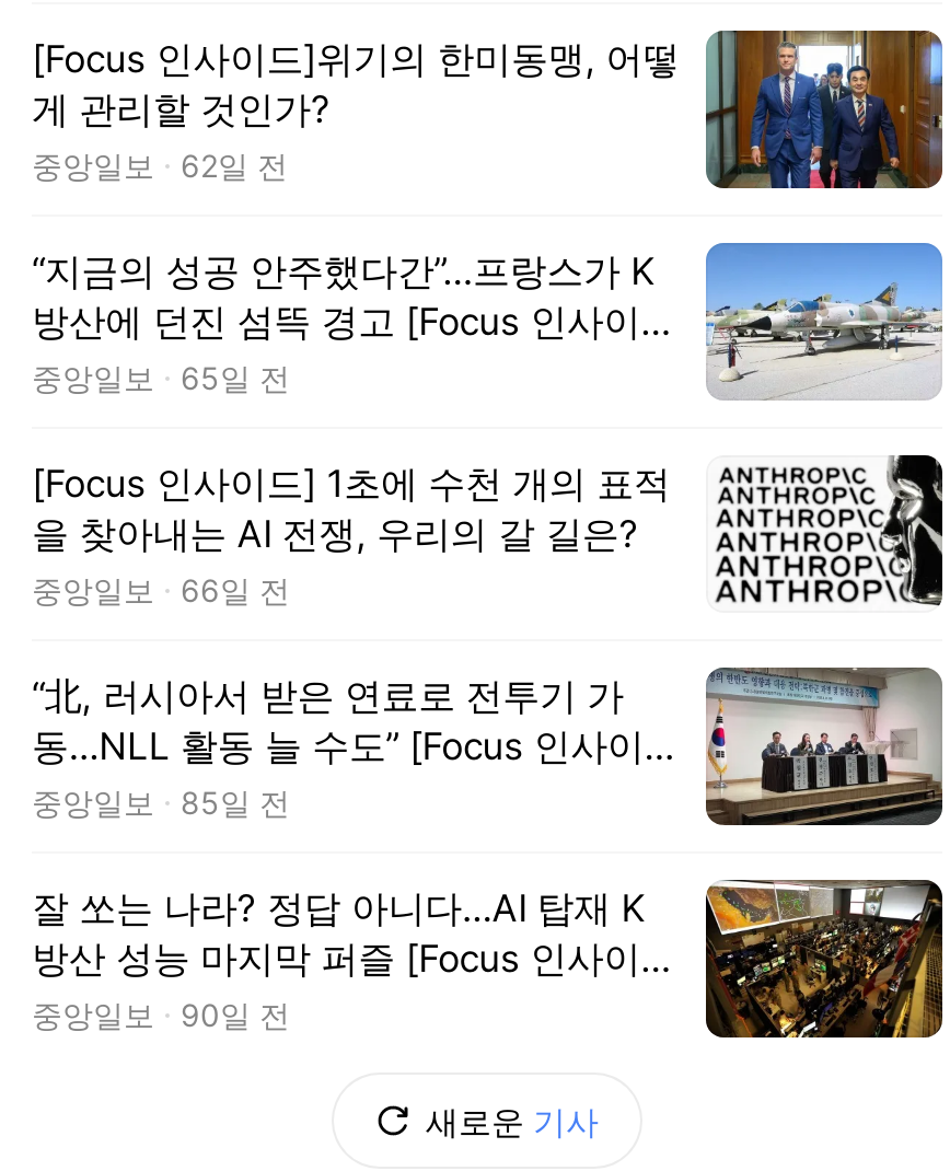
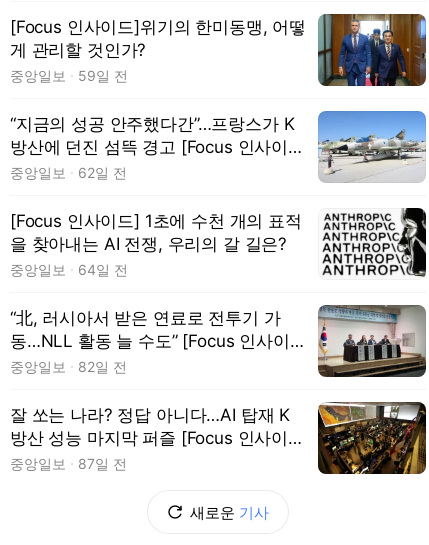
[32,147,288,184] 중앙일보 62일 전 -> [10,67,128,84] 중앙일보 59일 전
[181,359,290,396] 65일 전 -> [78,164,127,181] 62일 전
[32,571,290,608] 중앙일보 66일 전 -> [10,261,128,278] 중앙일보 64일 전
[181,784,290,821] 85일 전 -> [78,358,127,375] 82일 전
[181,996,290,1033] 90일 전 -> [78,455,127,472] 87일 전

